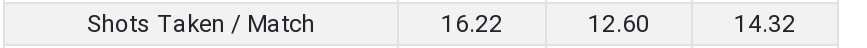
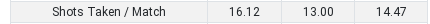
[441,10,503,38] 16.22 -> [229,5,260,19] 16.12
[588,10,650,38] 12.60 -> [302,5,333,19] 13.00
[734,10,796,38] 14.32 -> [375,5,406,19] 14.47

